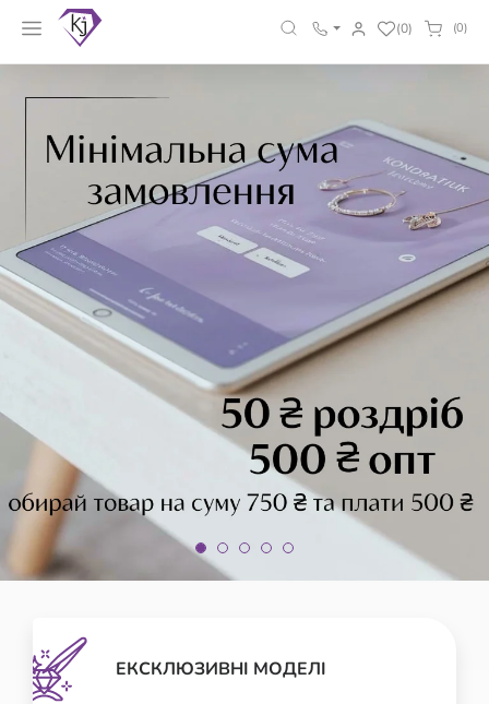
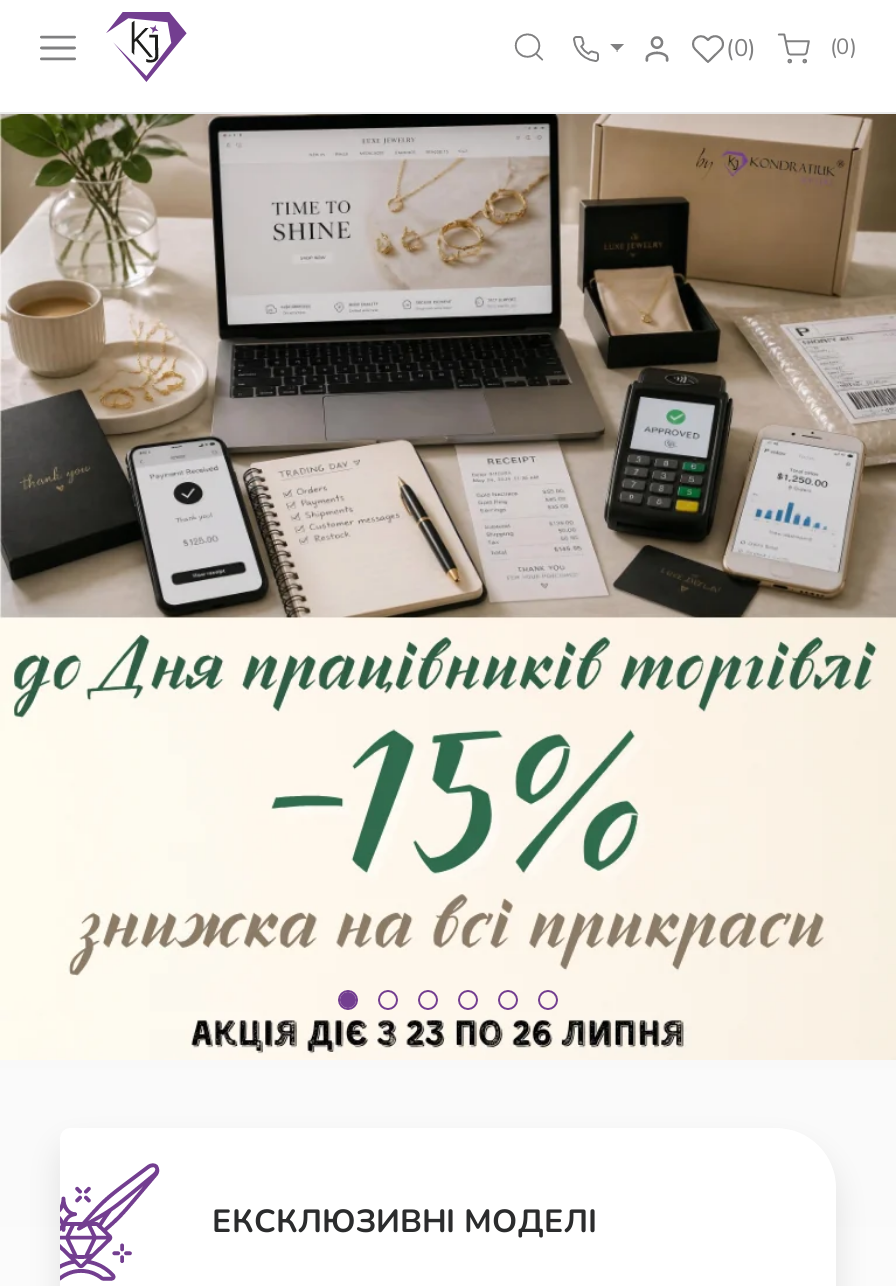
[3,65,486,582] [image] -> [6,114,890,1060] [image]

